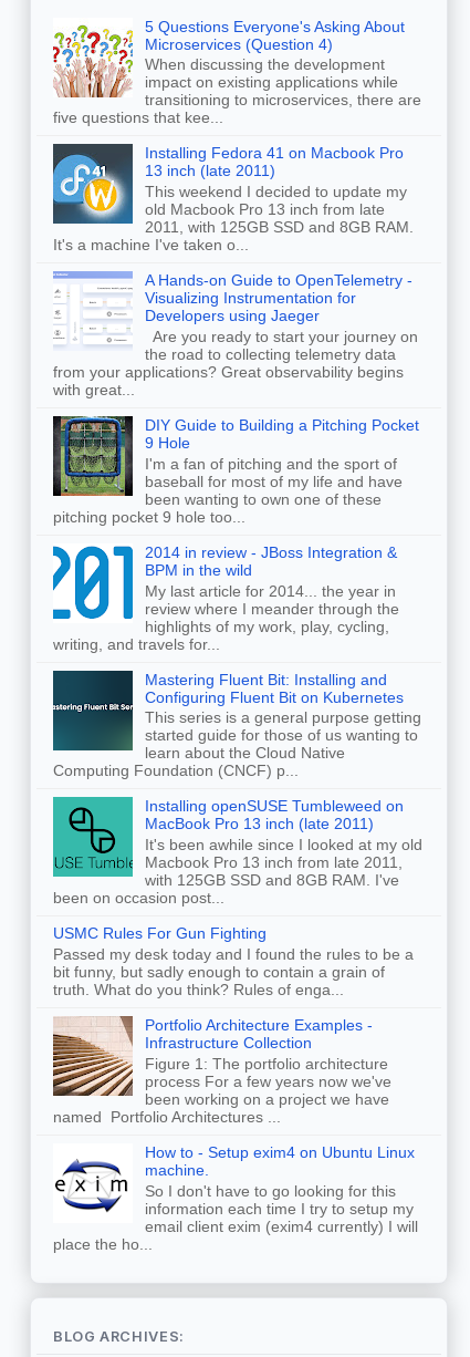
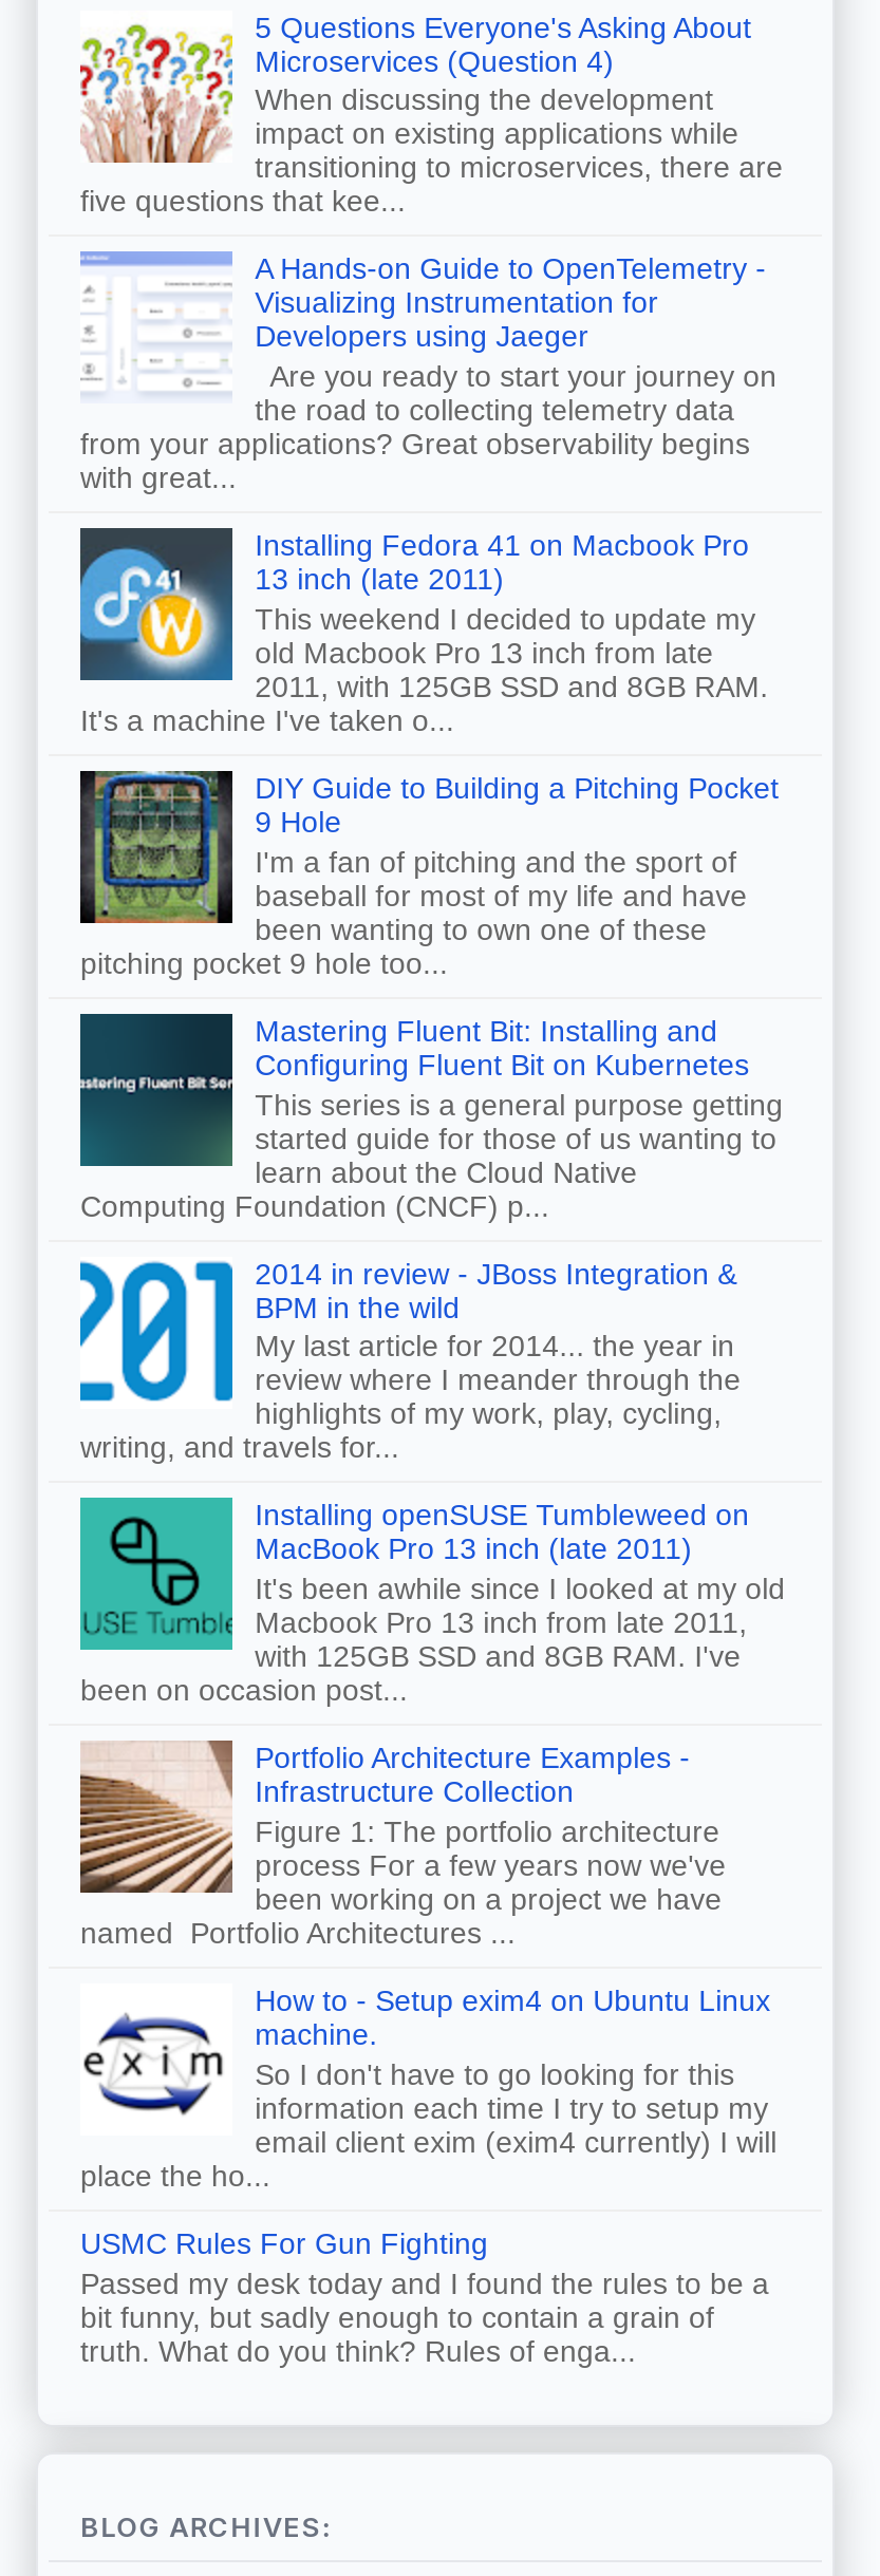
moved [52,143,418,254] -> [78,526,777,737]: [image] | Installing Fedora 41 on Macbook Pro | 13 inch (late 2011) | This weekend I decided to update my | old Macbook Pro 13 inch from late | 2011, with 125GB SSD and 8GB RAM. | It's a machine I've taken o...
moved [53,271,418,398] -> [80,252,777,495]: A Hands-on Guide to OpenTelemetry - | Visualizing Instrumentation for | Developers using Jaeger | Are you ready to start your journey on | the road to collecting telemetry data | from your applications? Great observability begins | with great...
moved [53,543,399,653] -> [80,1256,741,1465]: 2014 in review - JBoss Integration & | BPM in the wild | My last article for 2014... the year in | review where I meander through the | highlights of my work, play, cycling, | writing, and travels for...
moved [52,670,421,780] -> [78,1012,783,1222]: [image] | Mastering Fluent Bit: Installing and | Configuring Fluent Bit on Kubernetes | This series is a general purpose getting | started guide for those of us wanting to | learn about the Cloud Native | Computing Foundation (CNCF) p...
moved [53,924,414,998] -> [80,2226,769,2367]: USMC Rules For Gun Fighting | Passed my desk today and I found the rules to be a | bit funny, but sadly enough to contain a grain of | truth. What do you think? Rules of enga...
moved [51,1015,418,1253] -> [76,1738,777,2192]: [image] | Portfolio Architecture Examples - | Infrastructure Collection | ... | email client exim (exim4 currently) I will | place the ho...

